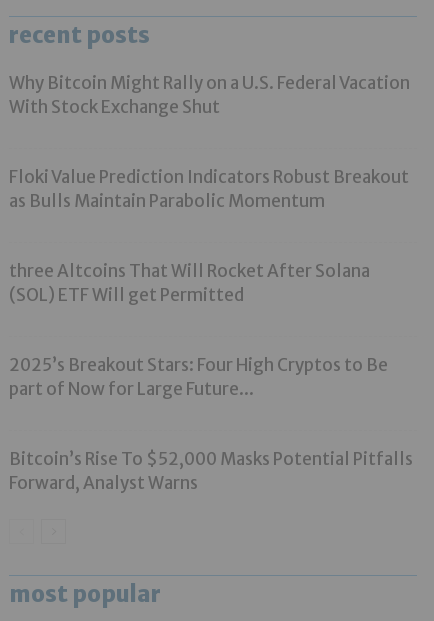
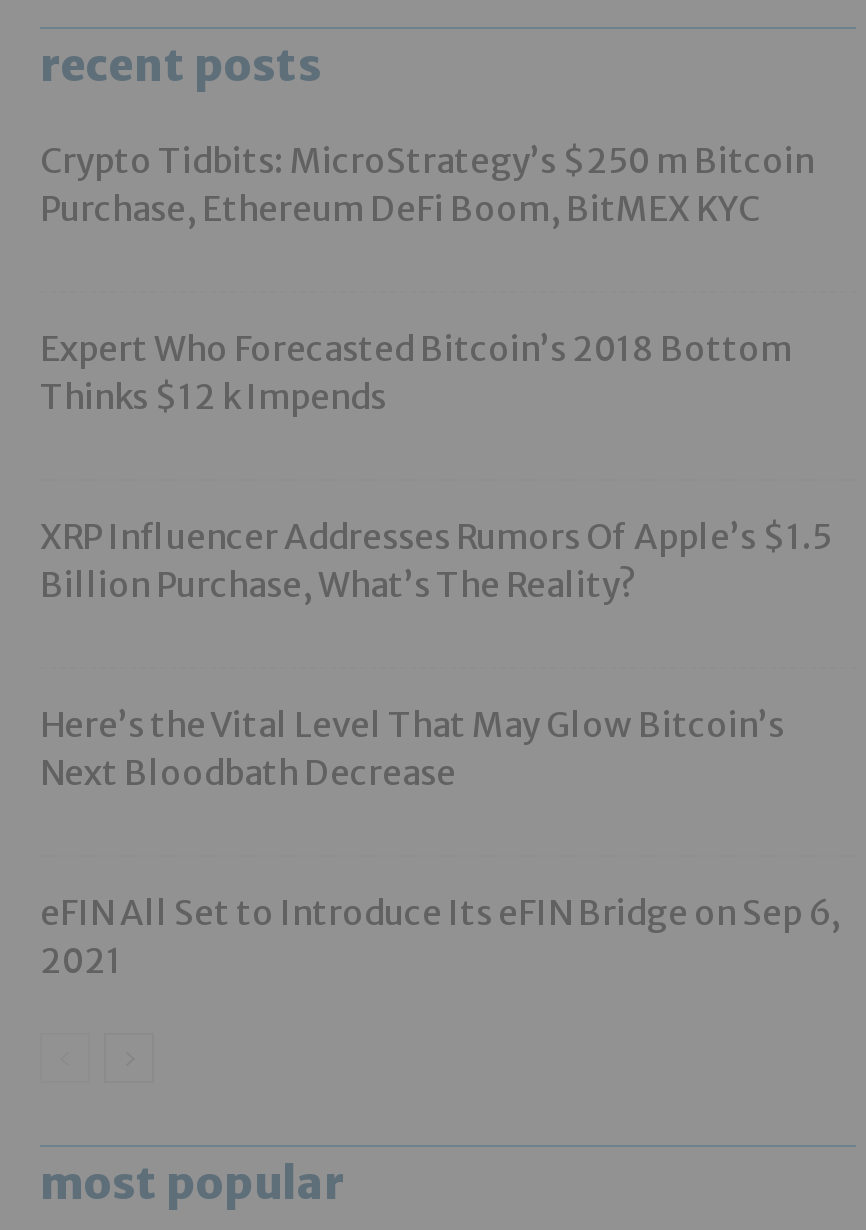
[9,71,410,117] Why Bitcoin Might Rally on a U.S. Federal Vacation | With Stock Exchange Shut -> [40,138,814,230] Crypto Tidbits: MicroStrategy’s $250 m Bitcoin | Purchase, Ethereum DeFi Boom, BitMEX KYC
[9,165,409,211] Floki Value Prediction Indicators Robust Breakout | as Bulls Maintain Parabolic Momentum -> [40,326,792,418] Expert Who Forecasted Bitcoin’s 2018 Bottom | Thinks $12 k Impends
[9,259,370,305] three Altcoins That Will Rocket After Solana | (SOL) ETF Will get Permitted -> [40,514,832,606] XRP Influencer Addresses Rumors Of Apple’s $1.5 | Billion Purchase, What’s The Reality?
[9,353,388,399] 2025’s Breakout Stars: Four High Cryptos to Be | part of Now for Large Future... -> [40,702,784,794] Here’s the Vital Level That May Glow Bitcoin’s | Next Bloodbath Decrease
[9,447,413,493] Bitcoin’s Rise To $52,000 Masks Potential Pitfalls | Forward, Analyst Warns -> [40,890,840,982] eFIN All Set to Introduce Its eFIN Bridge on Sep 6, | 2021

